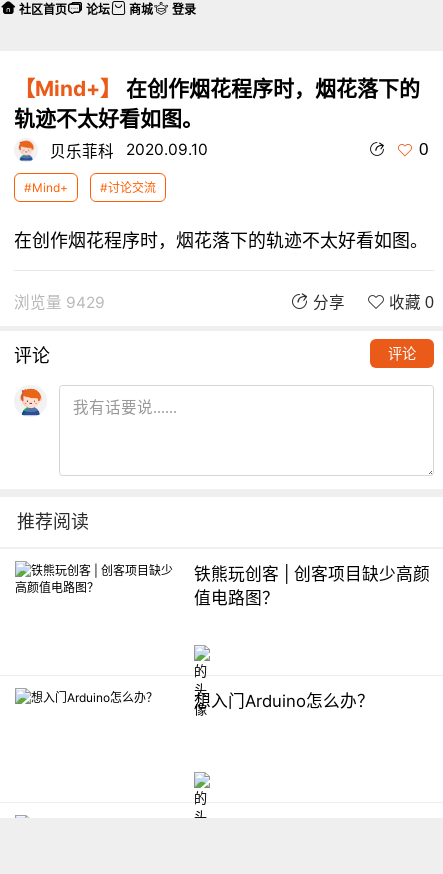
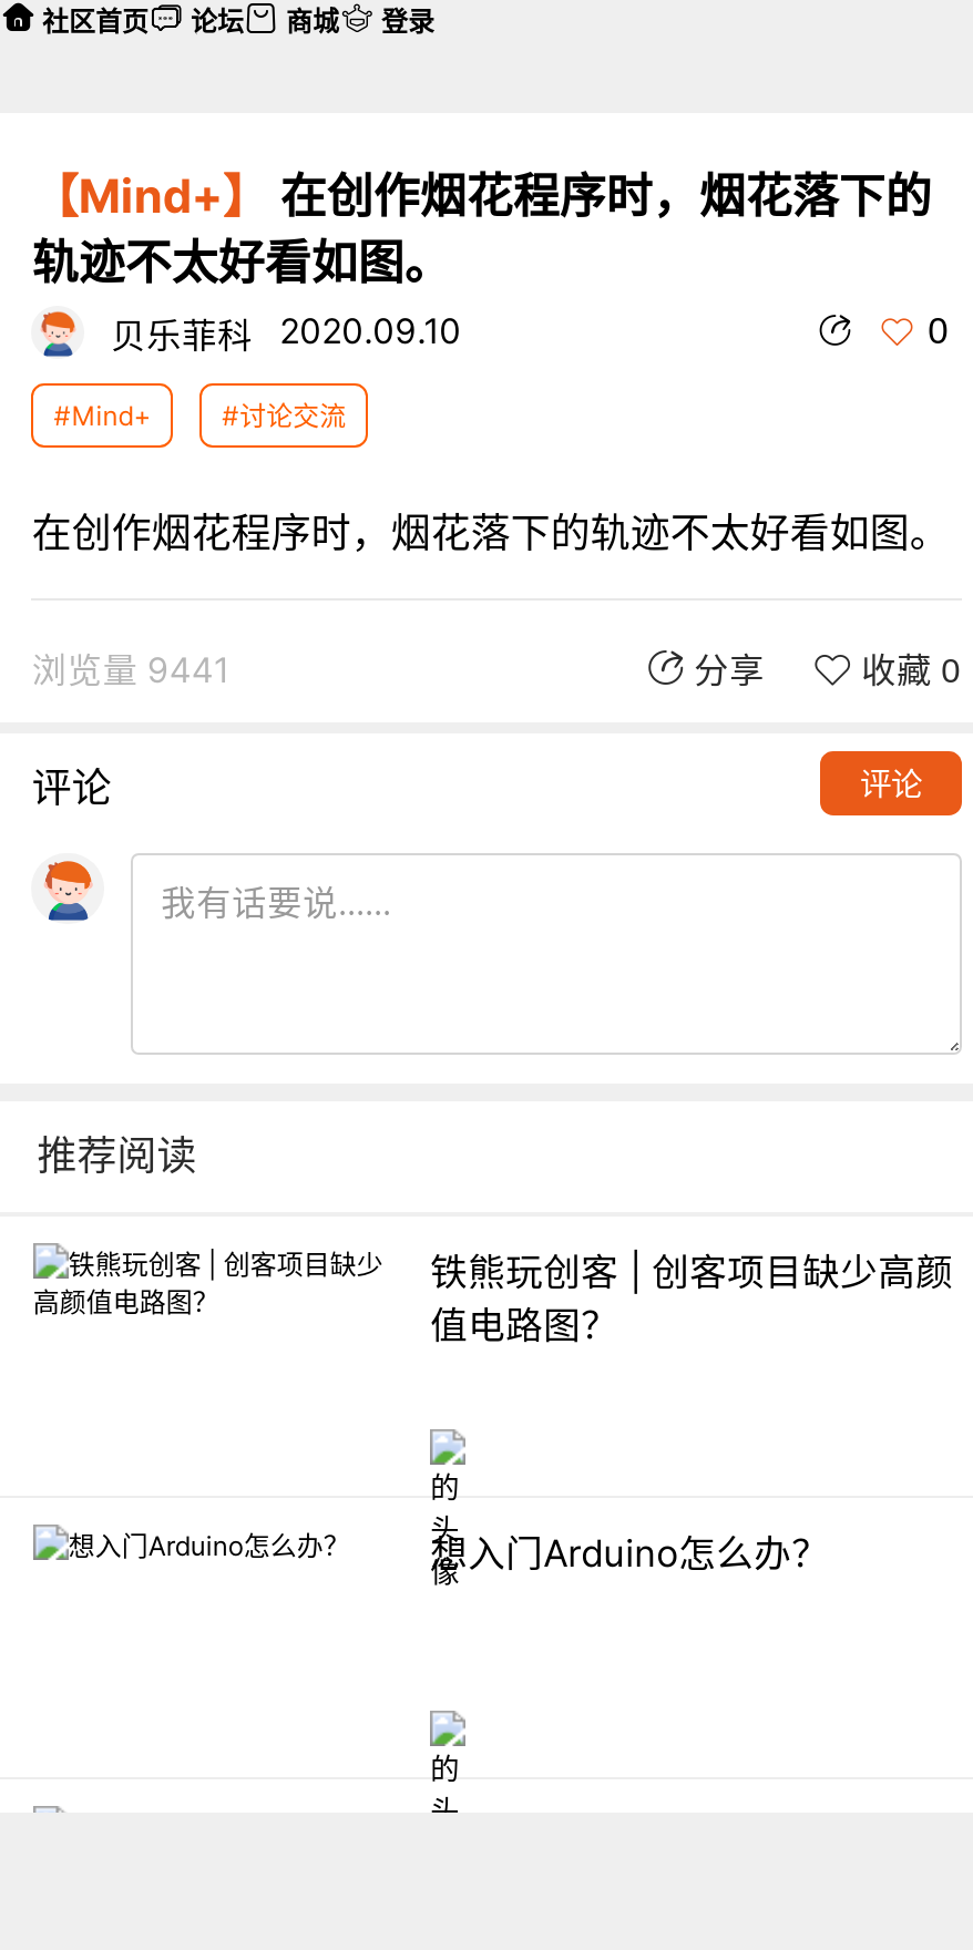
[14,293,105,312] 浏览量 9429 -> [32,649,229,691] 浏览量 9441

